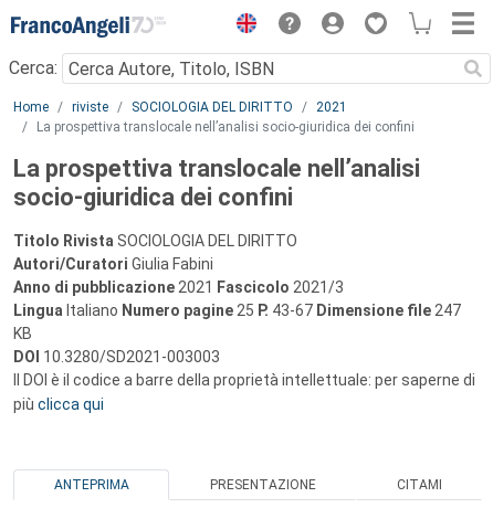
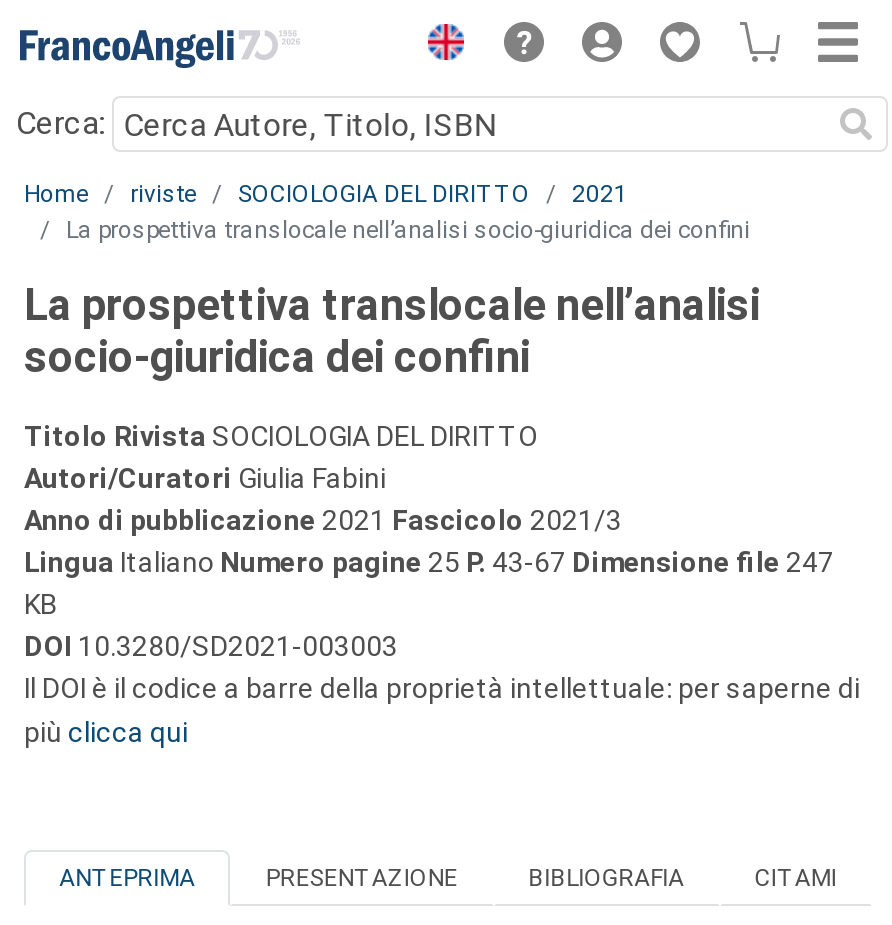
none -> [528,864,684,892] BIBLIOGRAFIA

